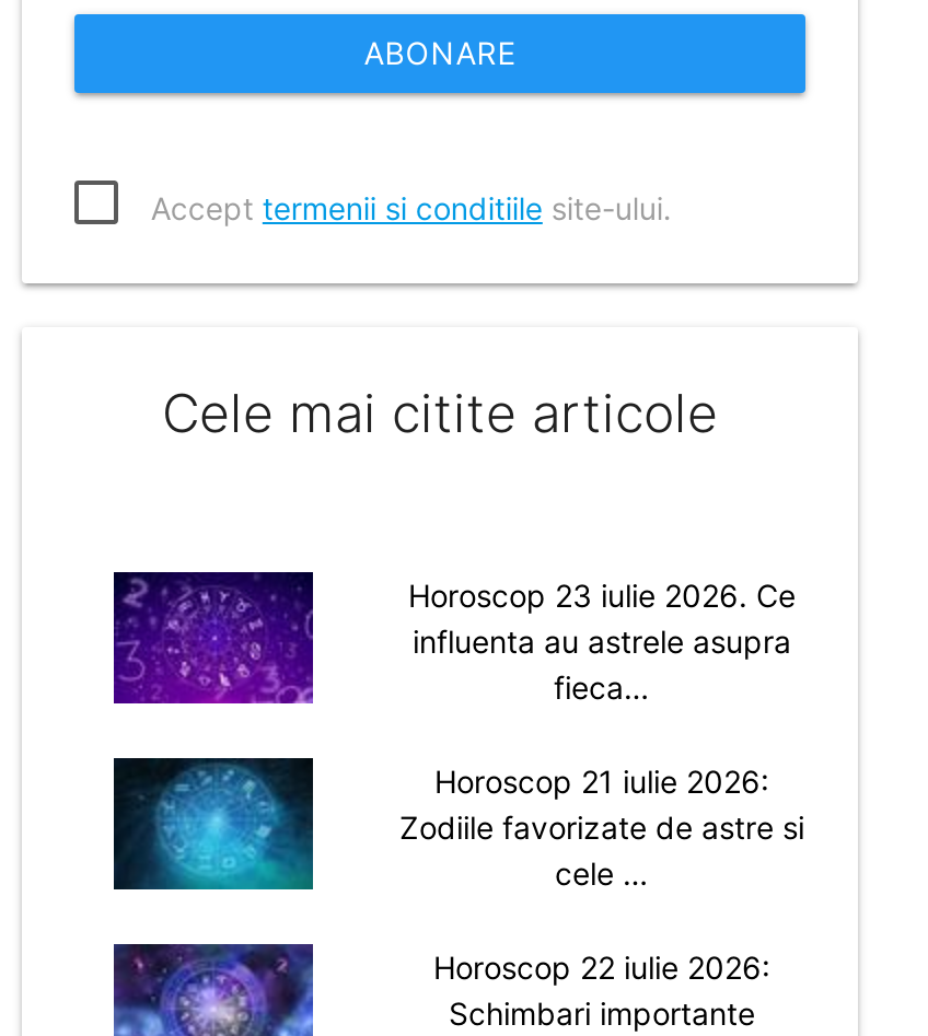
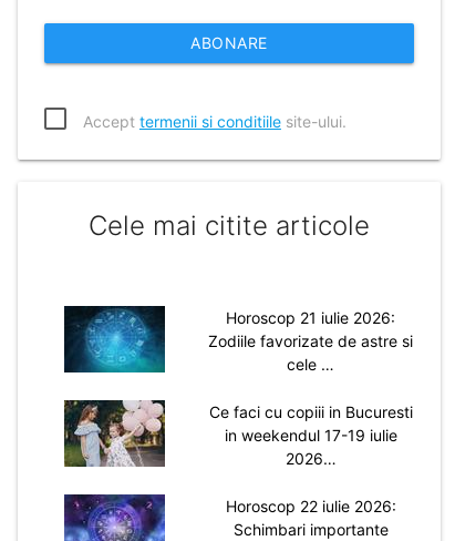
[114,572,315,706] [image] -> none
[408,576,796,705] Horoscop 23 iulie 2026. Ce | influenta au astrele asupra | fieca… -> none
moved [114,756,804,892] -> [64,305,413,374]: [image] | Horoscop 21 iulie 2026: | Zodiile favorizate de astre si | cele …
none -> [63,400,413,468] [image] | Ce faci cu copiii in Bucuresti | in weekendul 17-19 iulie | 2026…

